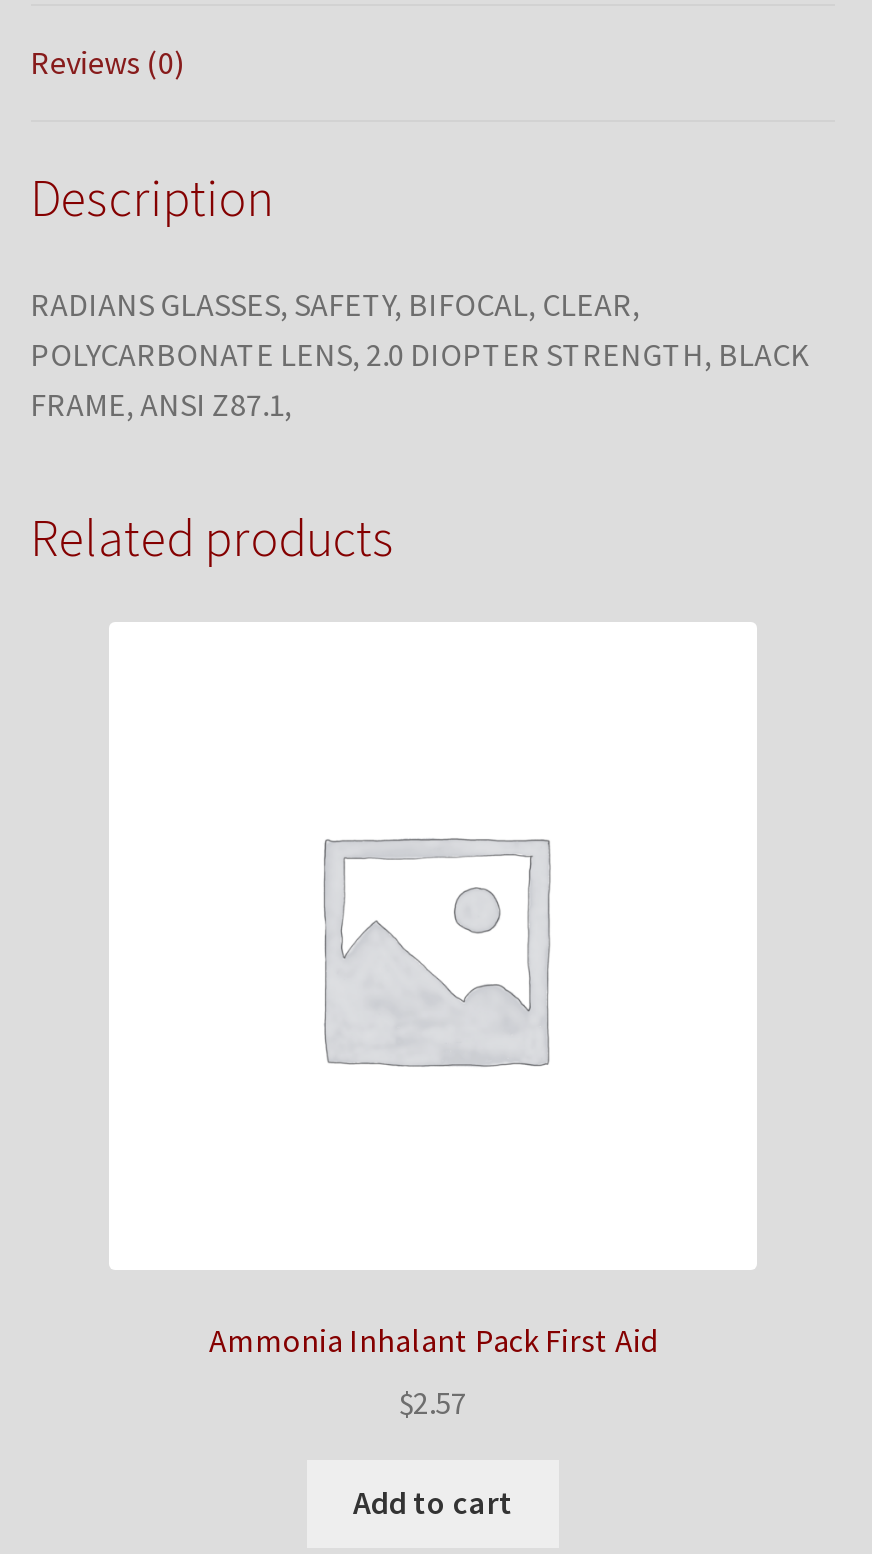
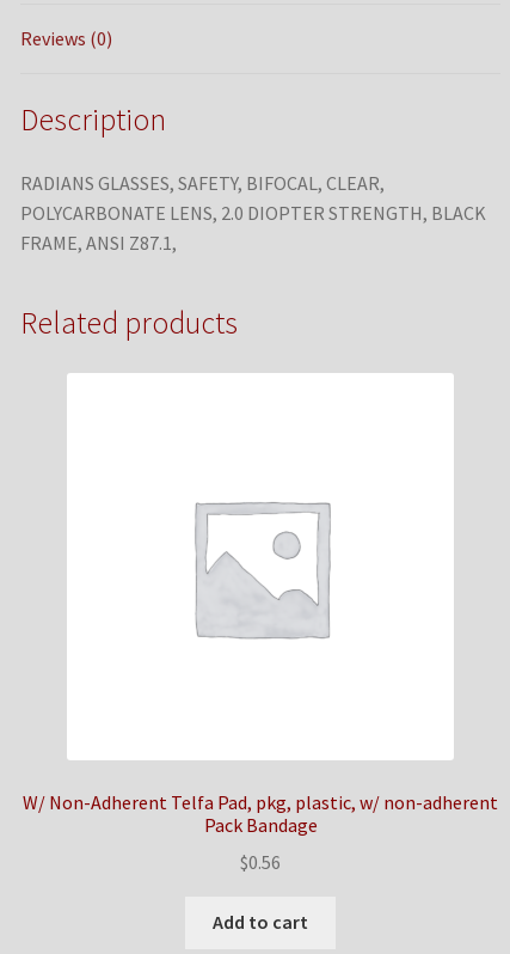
[209,1320,657,1360] Ammonia Inhalant Pack First Aid -> [23,790,498,837] W/ Non-Adherent Telfa Pad, pkg, plastic, w/ non-adherent | Pack Bandage
[399,1381,467,1421] $2.57 -> [240,849,281,873] $0.56

